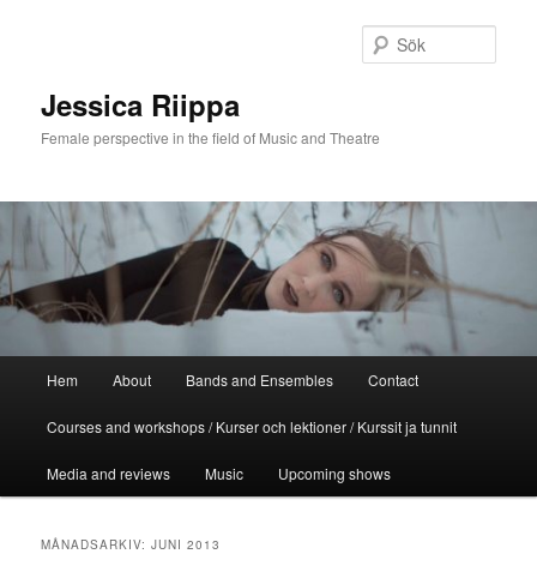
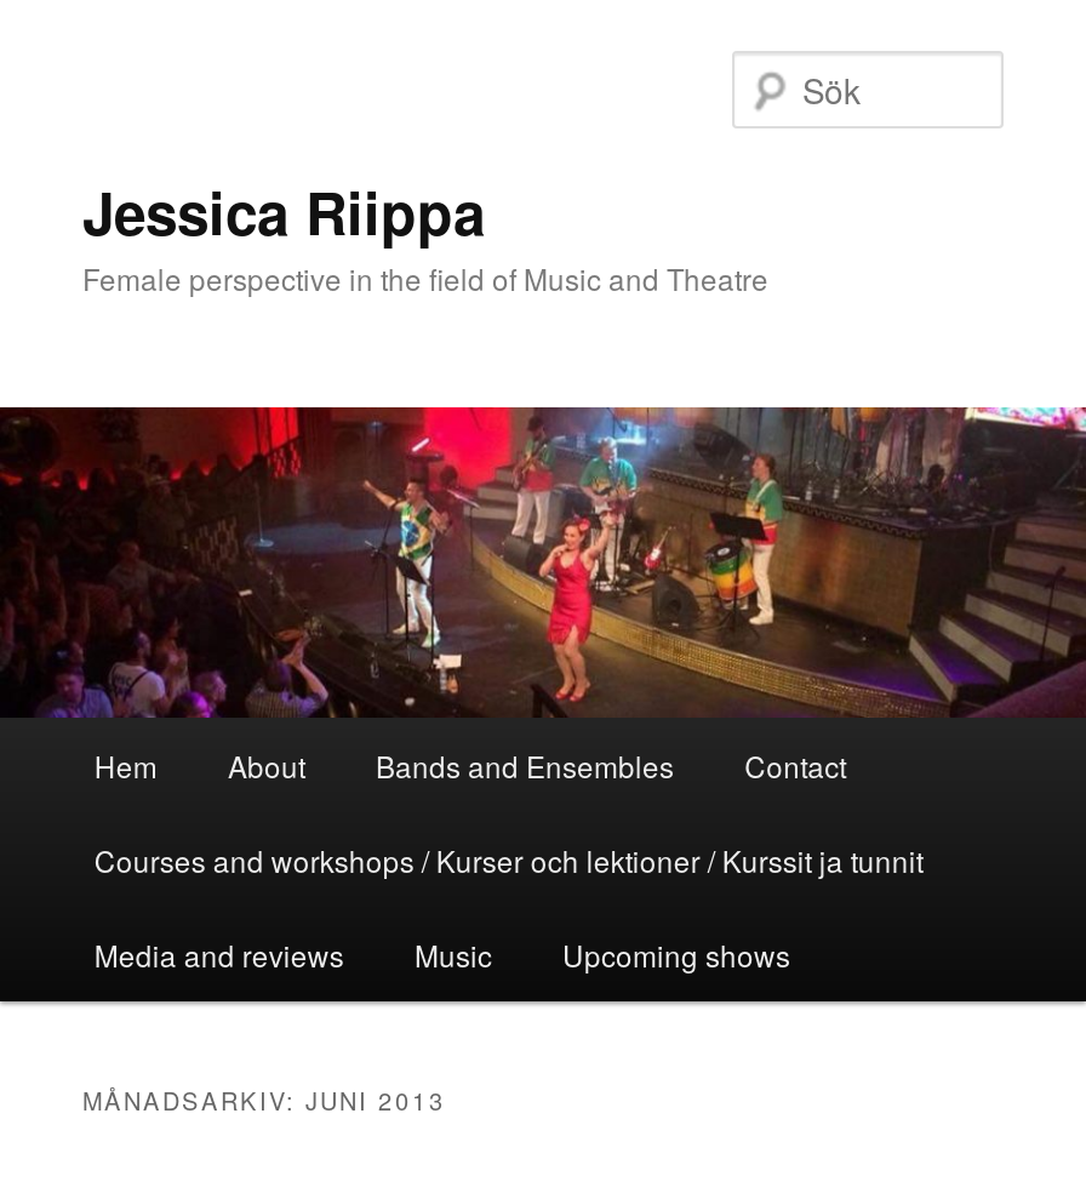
[4,200,533,357] [image] -> [7,405,1079,720] [image]

